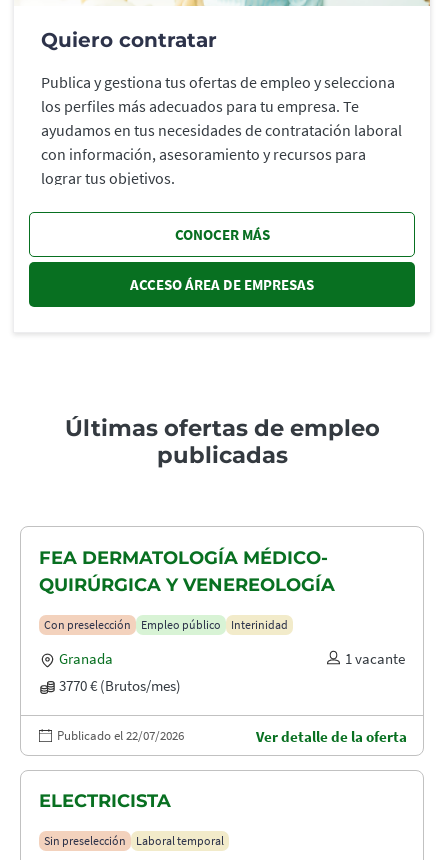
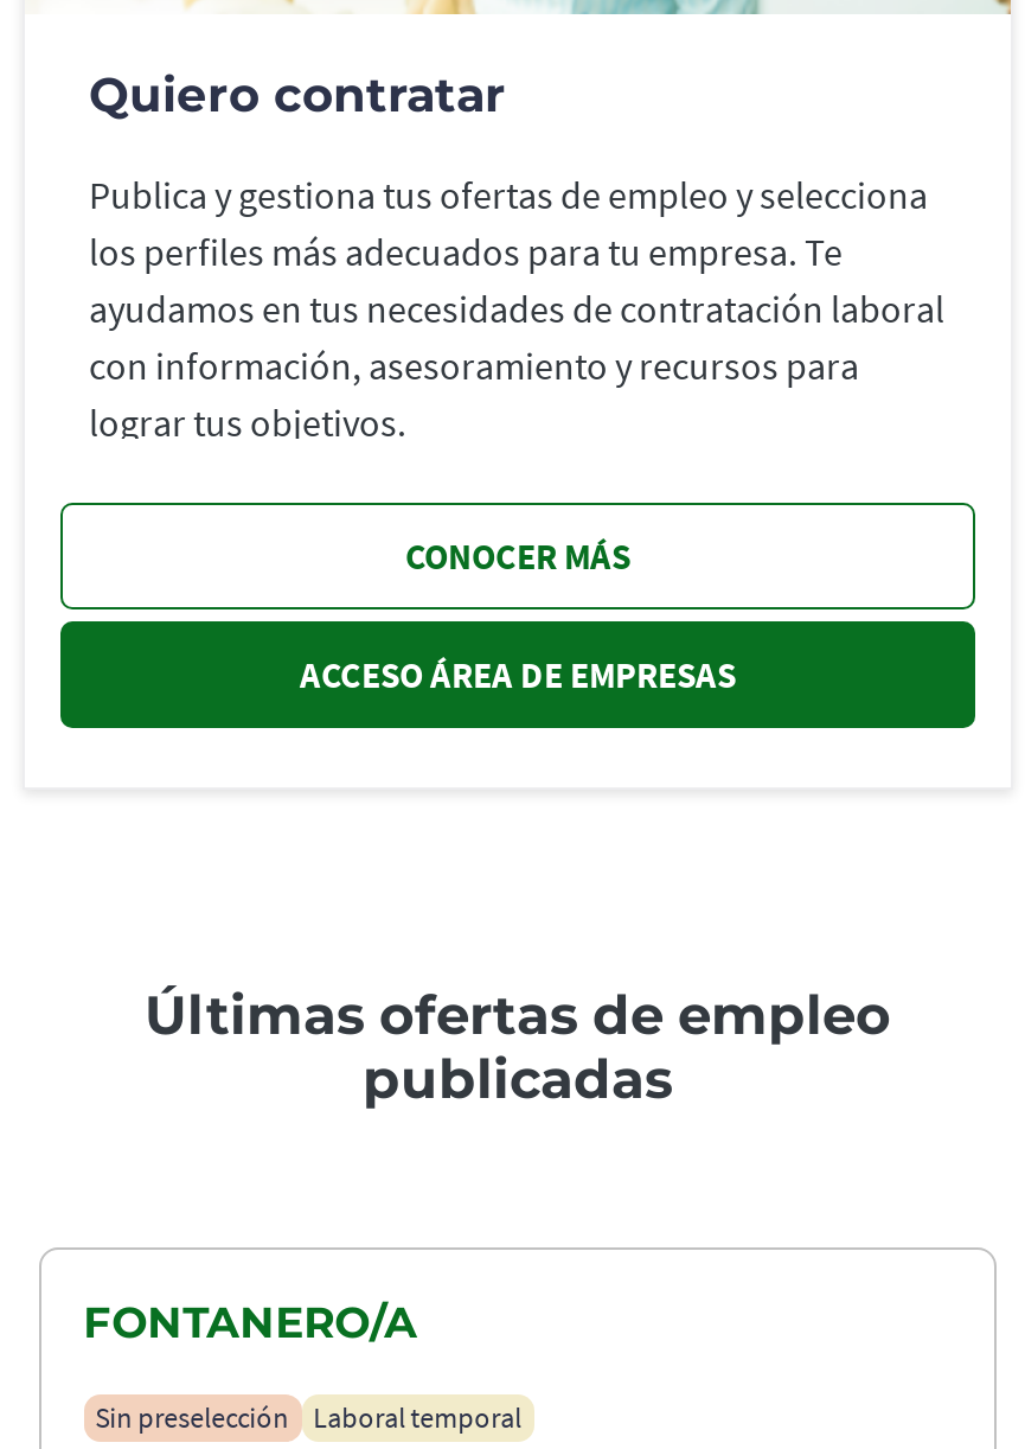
[39,547,407,812] FEA DERMATOLOGÍA MÉDICO- | QUIRÚRGICA Y VENEREOLOGÍA | Con preselección | Empleo público | Interinidad | Granada | 1 vacante | 3770 € (Brutos/mes) | Publicado el 22/07/2026 | Ver detalle de la oferta | ELECTRICISTA -> [83,1296,417,1348] FONTANERO/A

